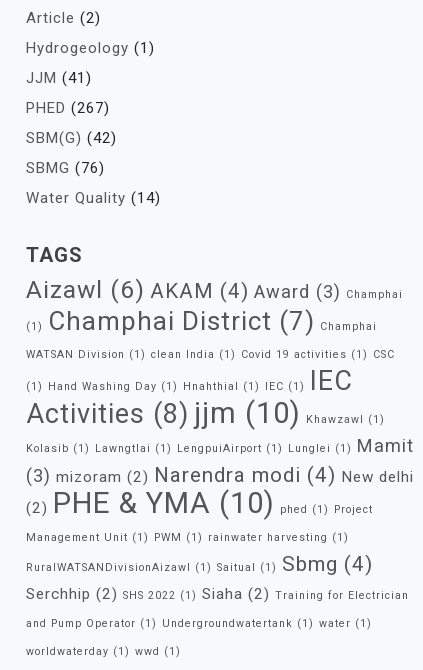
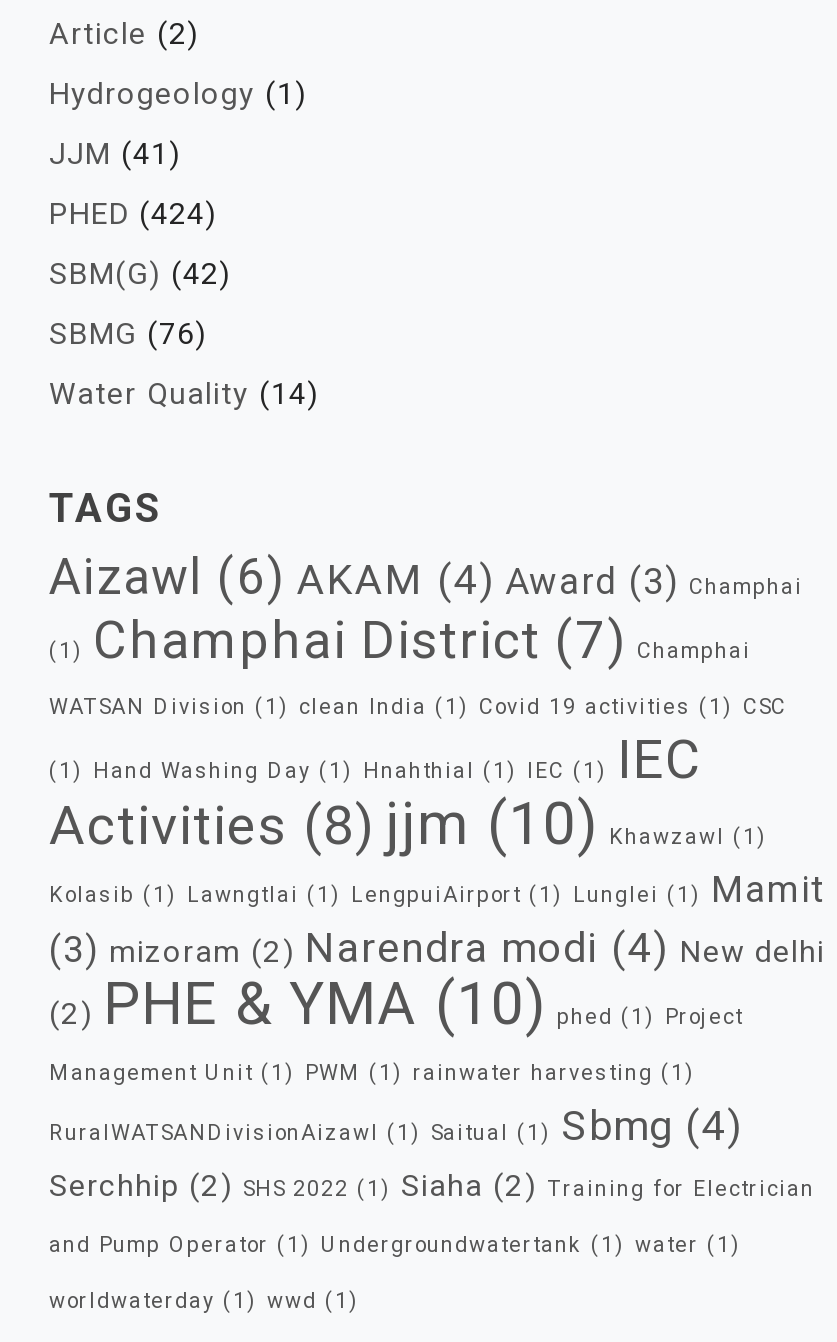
[26,98,110,116] PHED (267) -> [49,195,217,231] PHED (424)

